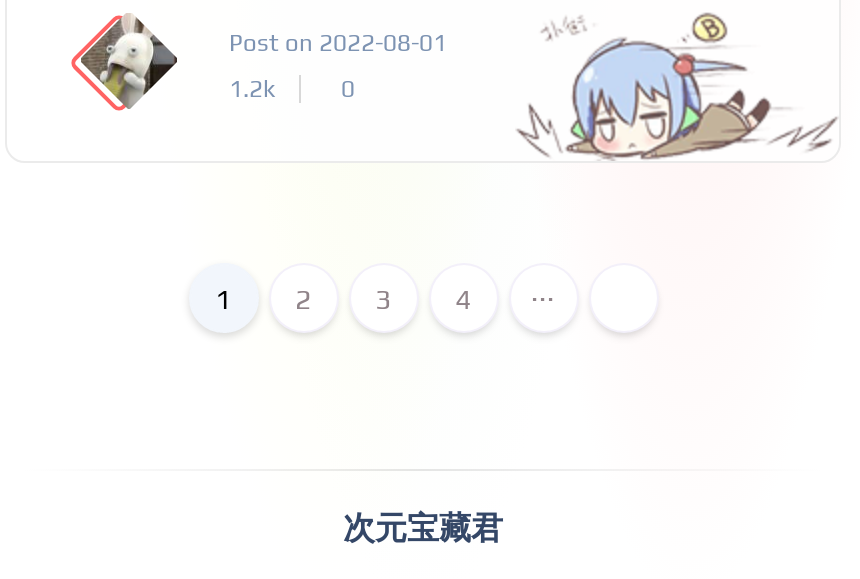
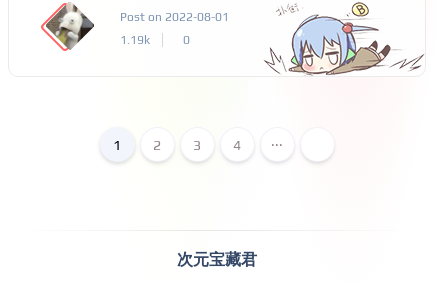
[229,75,275,103] 1.2k -> [120,33,150,47] 1.19k

